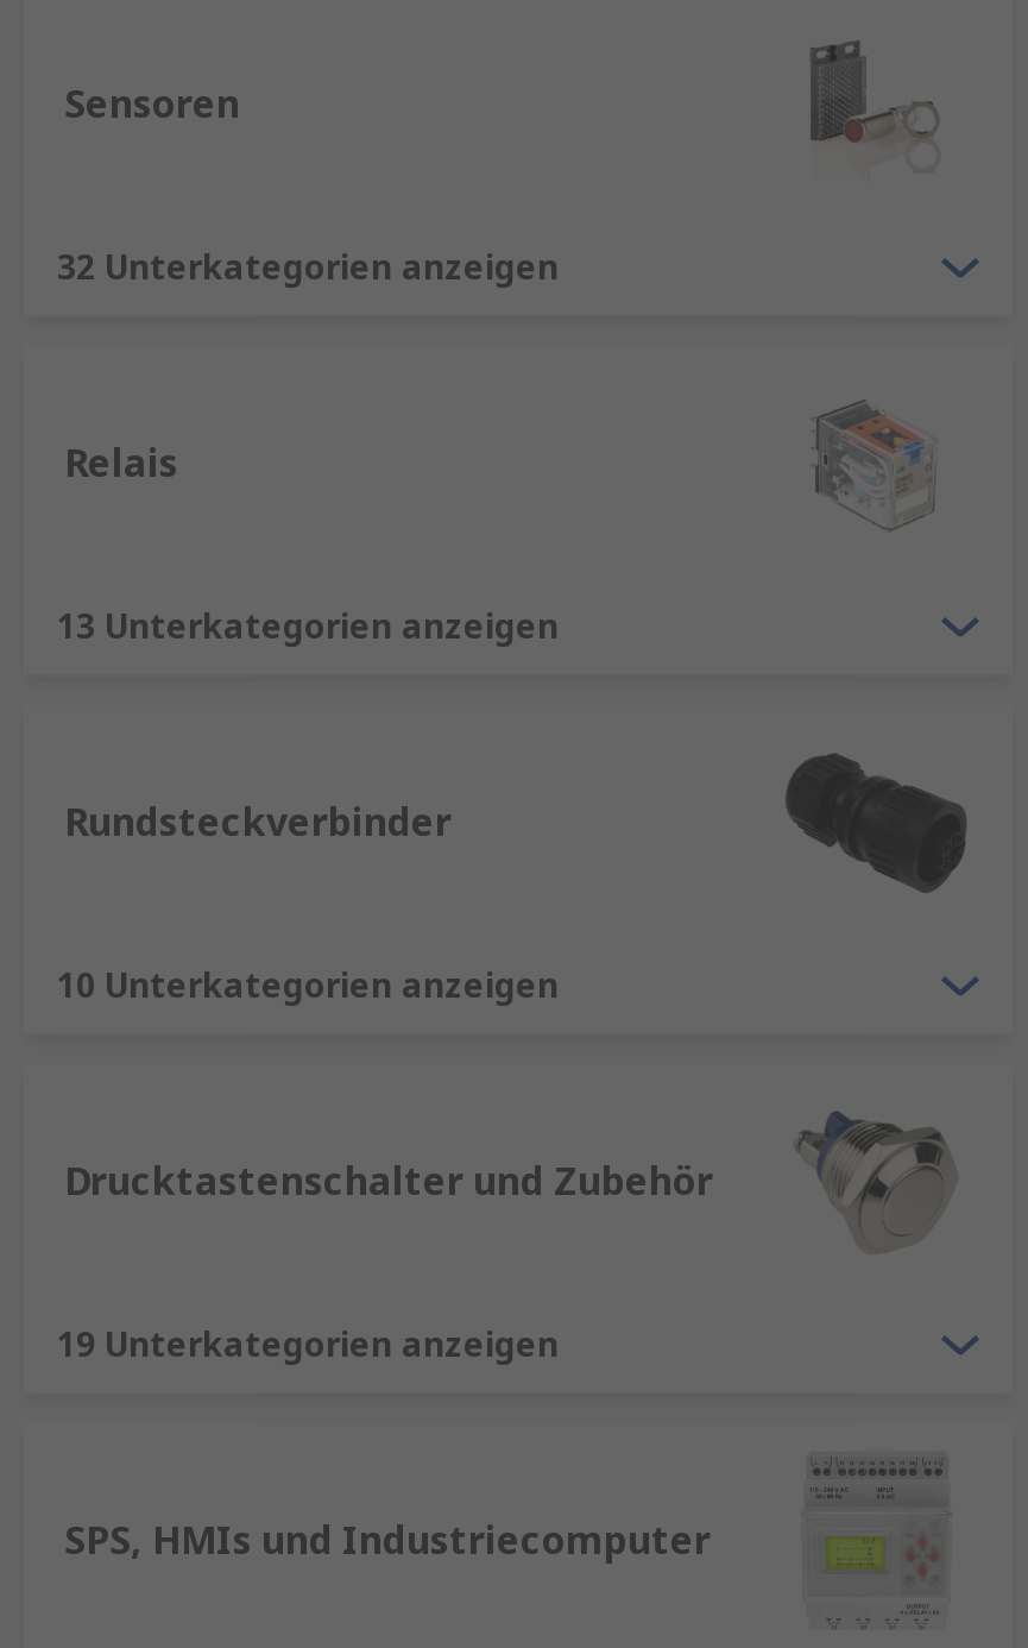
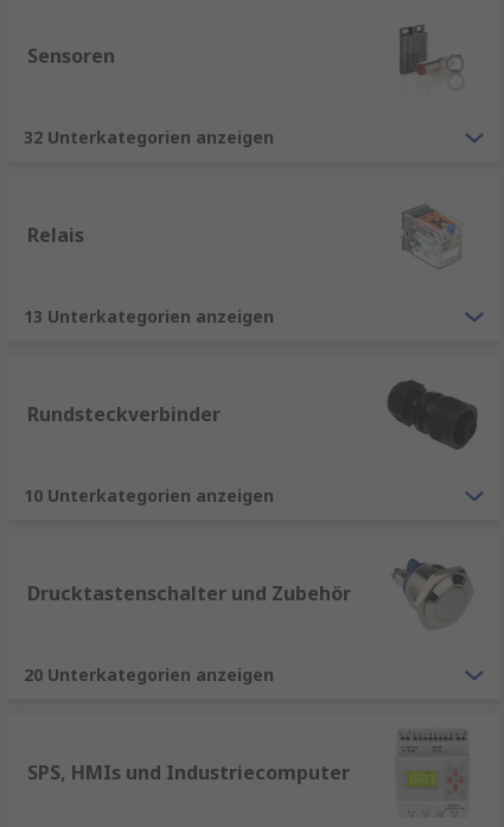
[57,1322,559,1367] 19 Unterkategorien anzeigen -> [24,664,274,686] 20 Unterkategorien anzeigen

